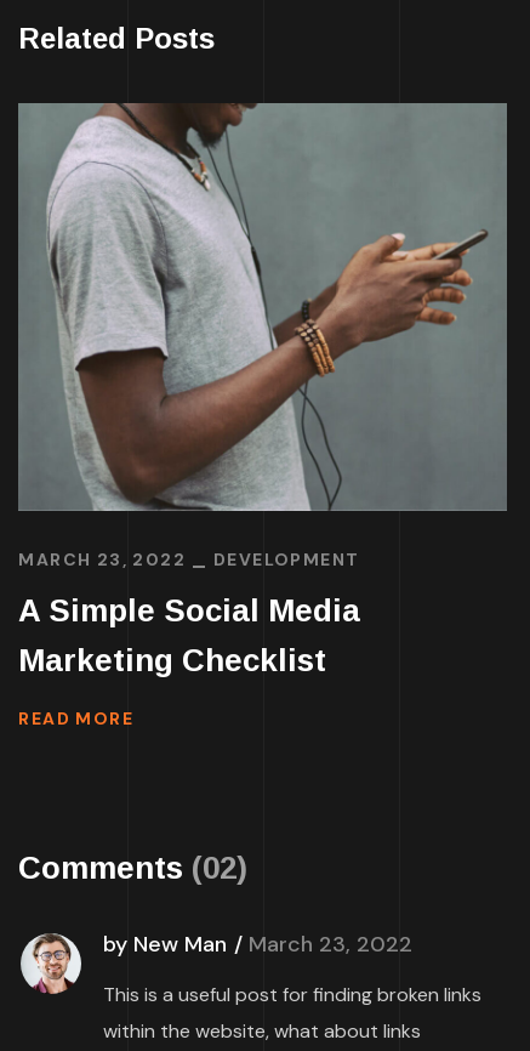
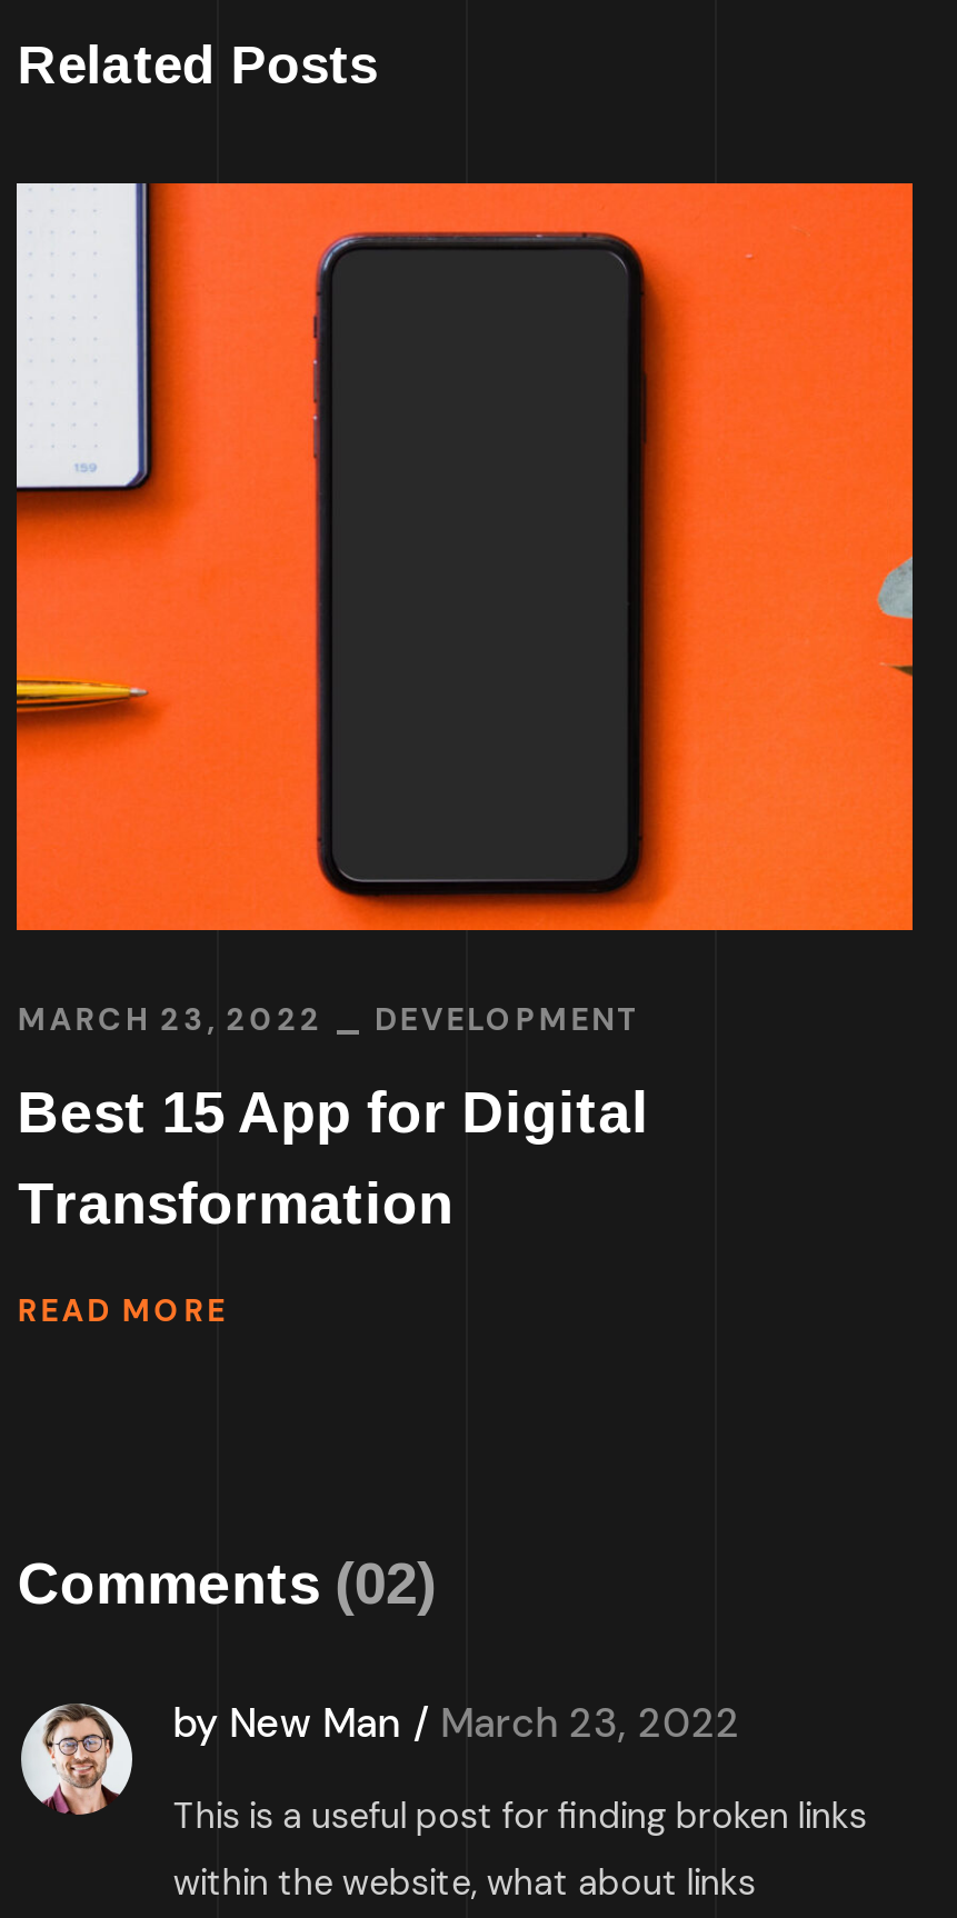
[17,102,508,512] [image] -> [14,180,915,933] [image]
[19,592,361,678] A Simple Social Media | Marketing Checklist -> [18,1078,649,1235] Best 15 App for Digital | Transformation

